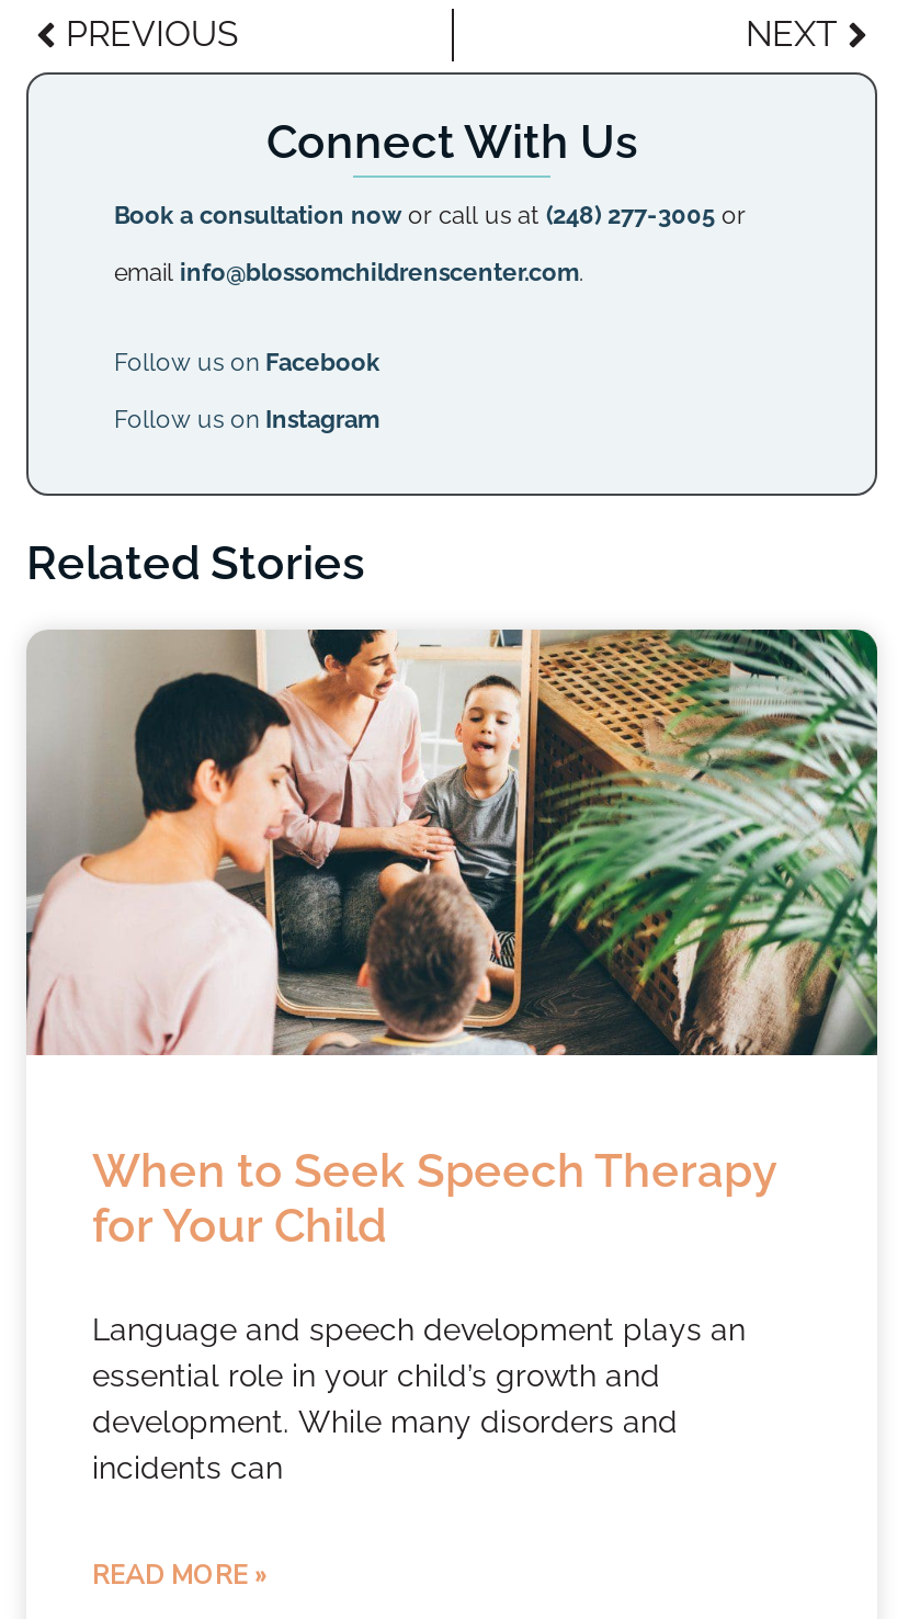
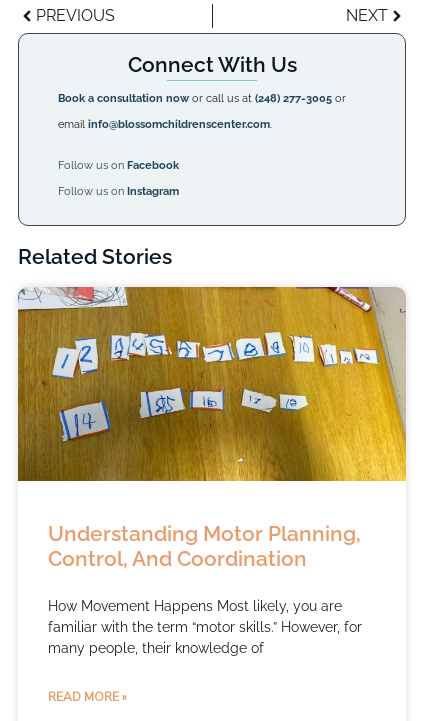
[24,627,879,1253] [image] | When to Seek Speech Therapy | for Your Child -> [17,286,407,571] [image] | Understanding Motor Planning, | Control, And Coordination
[92,1312,746,1486] Language and speech development plays an | essential role in your child’s growth and | development. While many disorders and | incidents can -> [48,598,362,656] How Movement Happens Most likely, you are | familiar with the term “motor skills.” However, for | many people, their knowledge of

